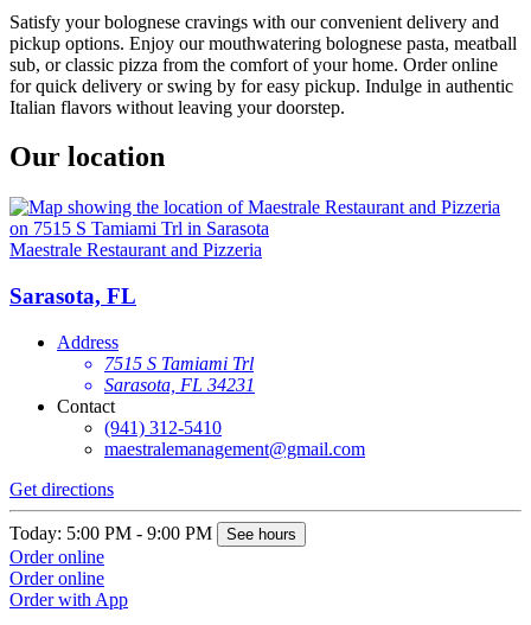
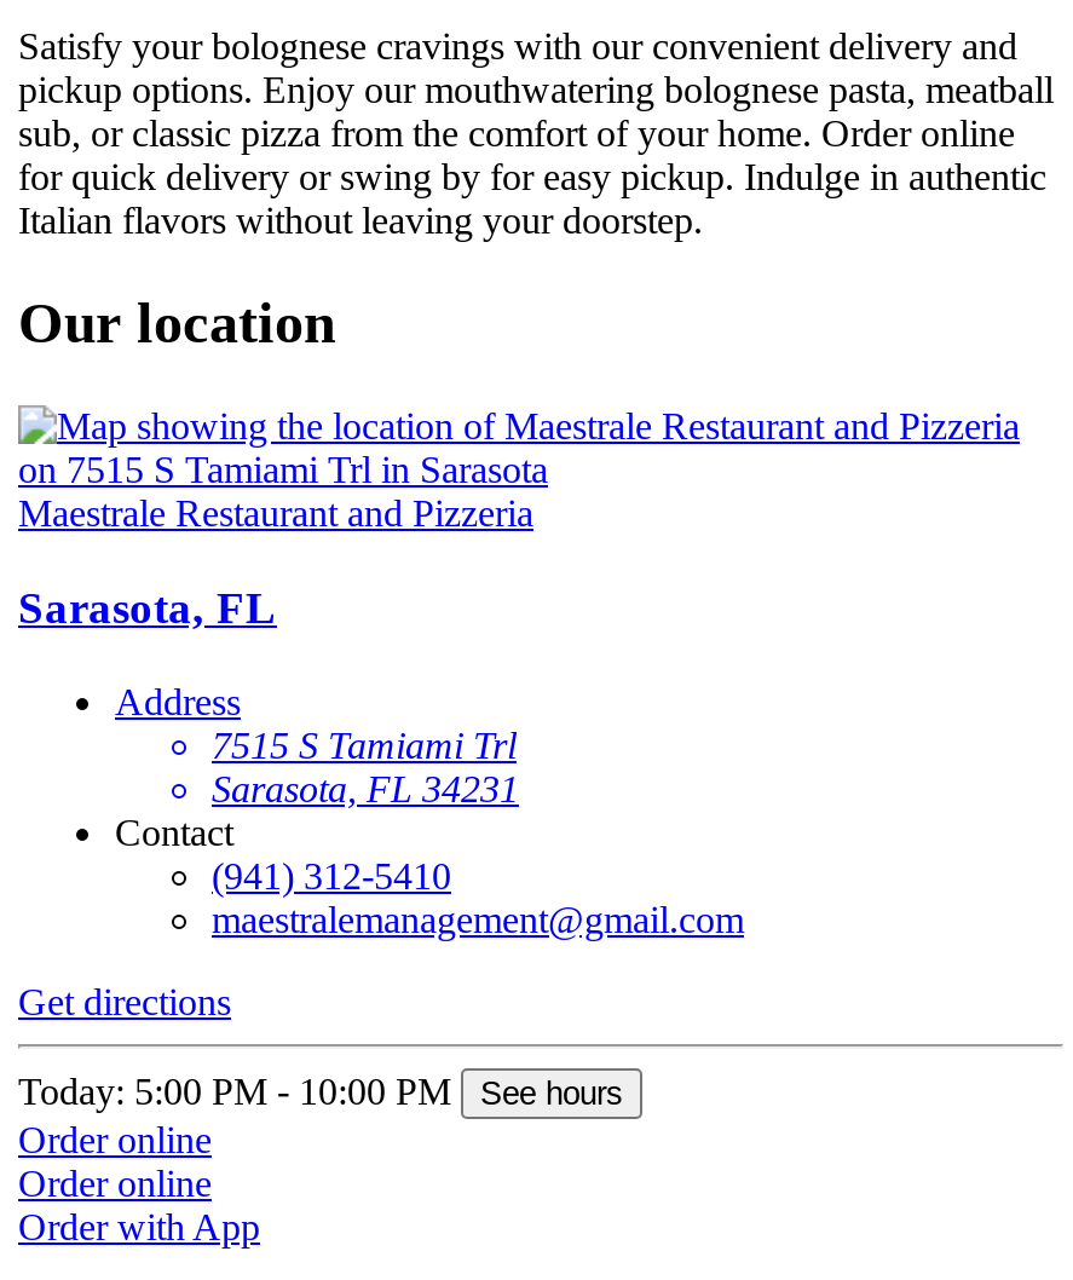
[9,523,296,543] Today: 5:00 PM - 9:00 PM See hours -> [18,1070,623,1111] Today: 5:00 PM - 10:00 PM See hours

